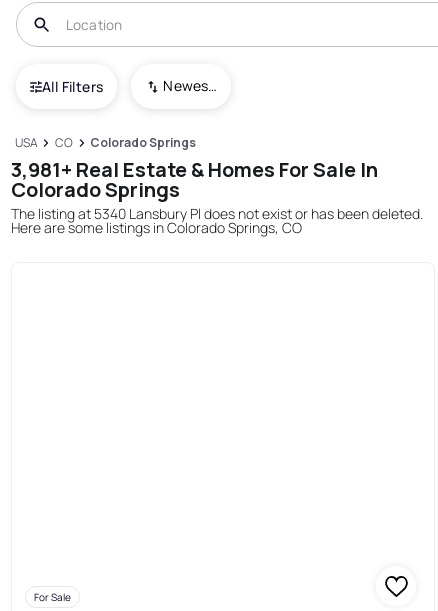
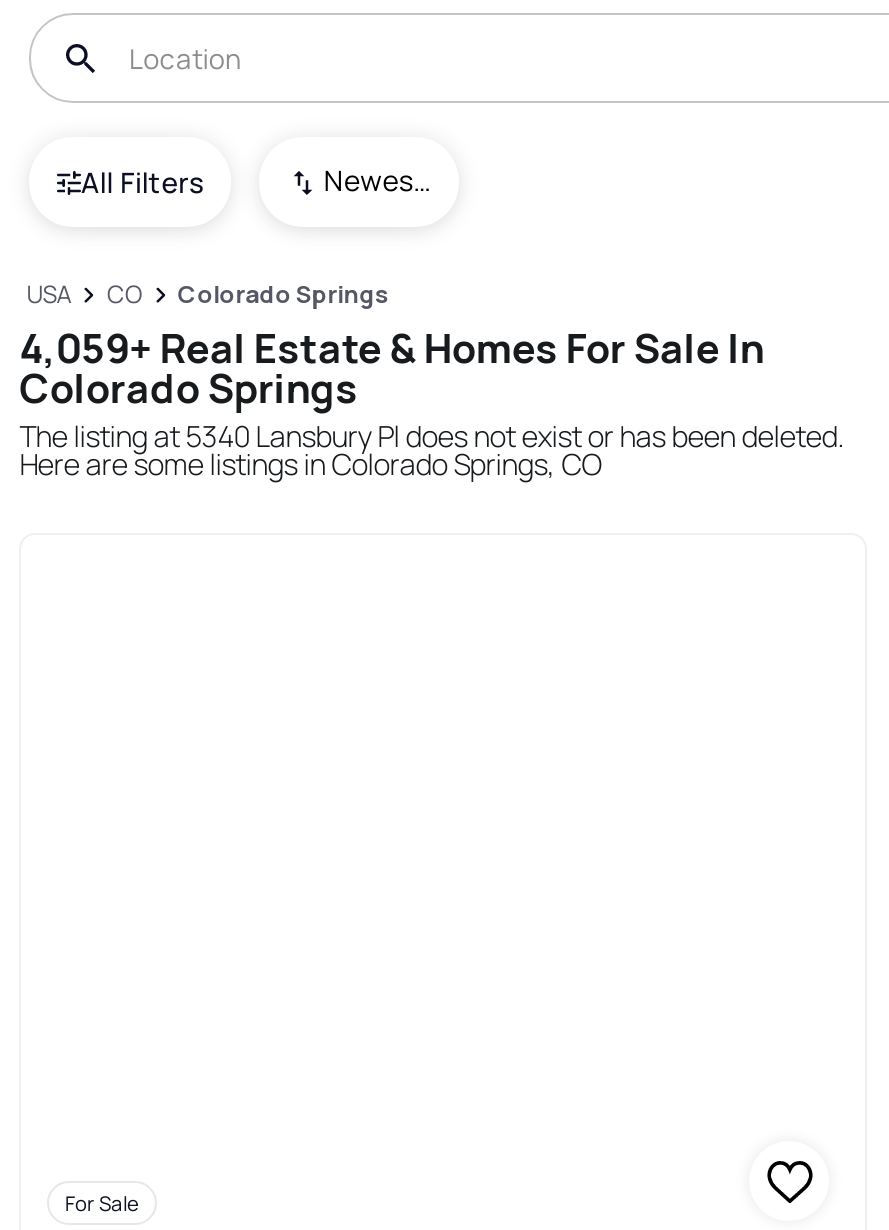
[11,156,378,183] 3,981+ Real Estate & Homes For Sale In -> [19,321,763,375] 4,059+ Real Estate & Homes For Sale In

